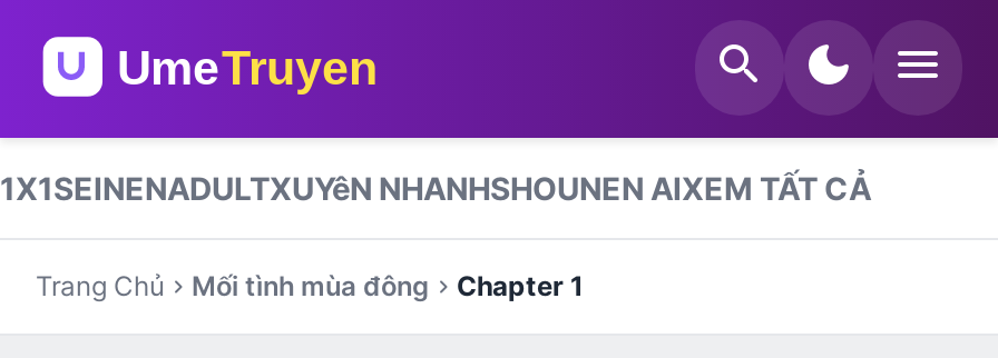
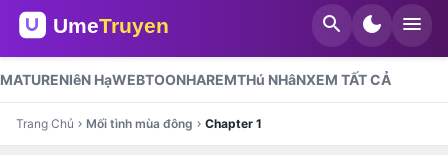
[0,169,871,207] 1X1SEINENADULTXUYêN NHANHSHOUNEN AIXEM TẤT CẢ -> [0,71,391,88] MATURENIêN HạWEBTOONHAREMTHú NHâNXEM TẤT CẢ

